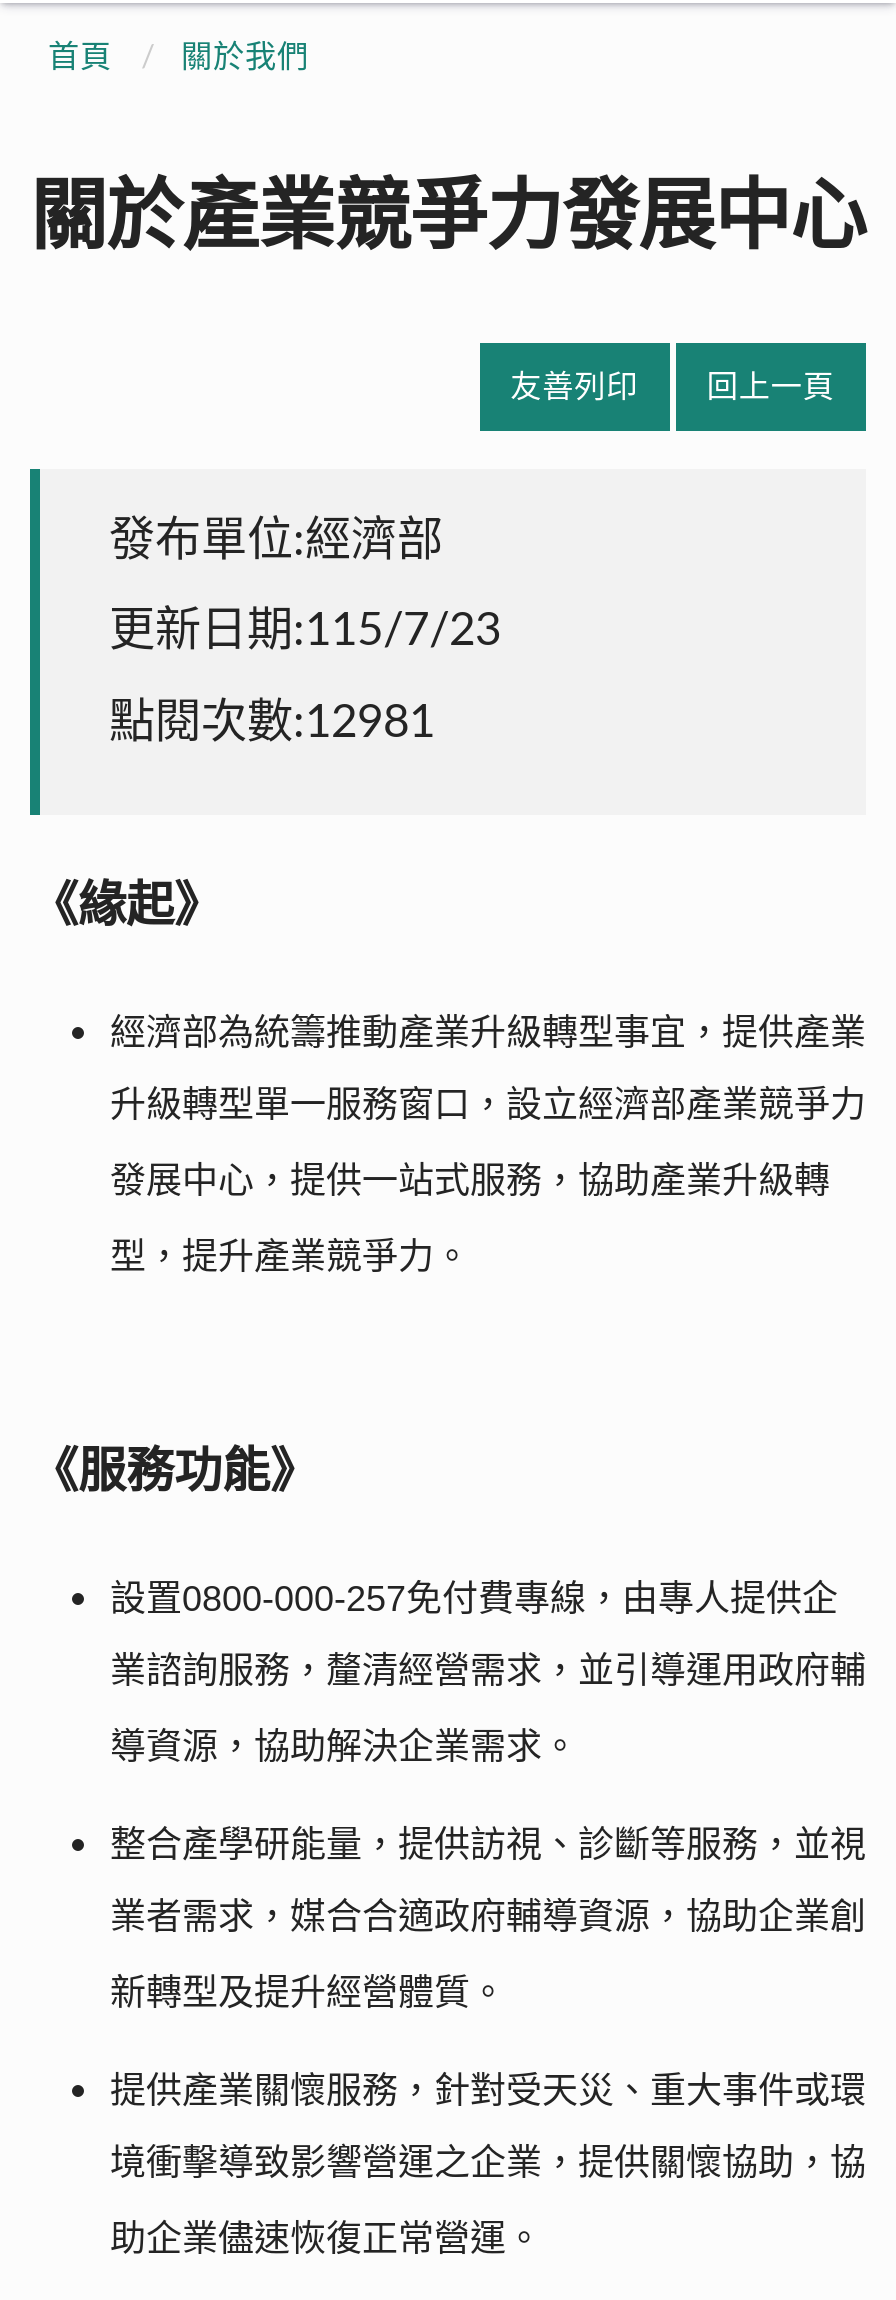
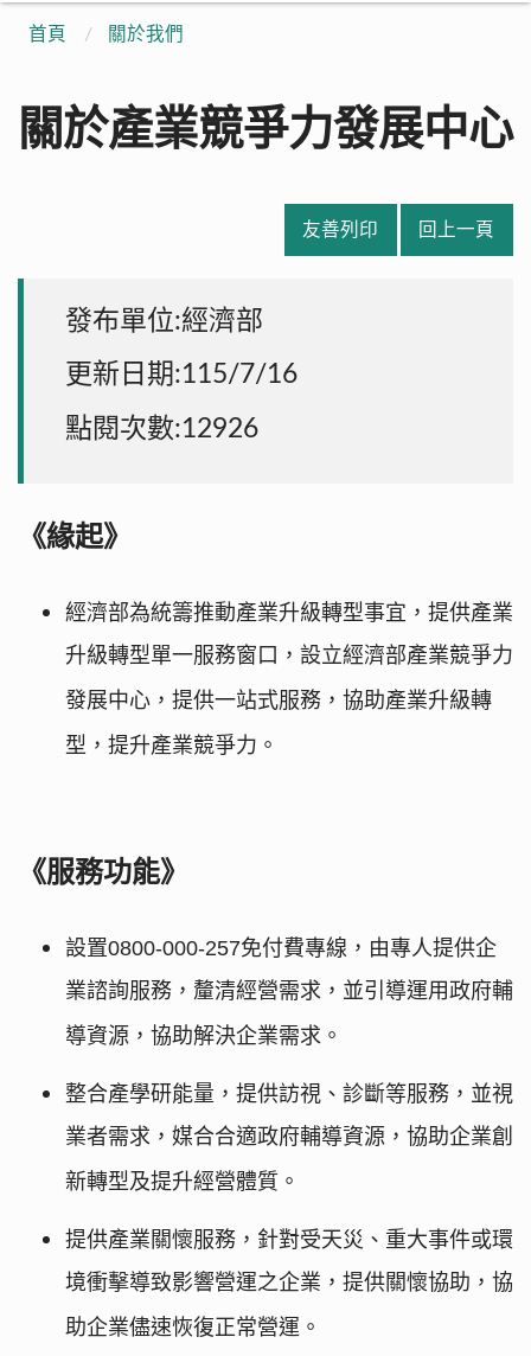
[109,607,501,653] 更新日期:115/7/23 -> [65,360,297,388] 更新日期:115/7/16
[109,698,435,744] 點閱次數:12981 -> [65,414,258,442] 點閱次數:12926

